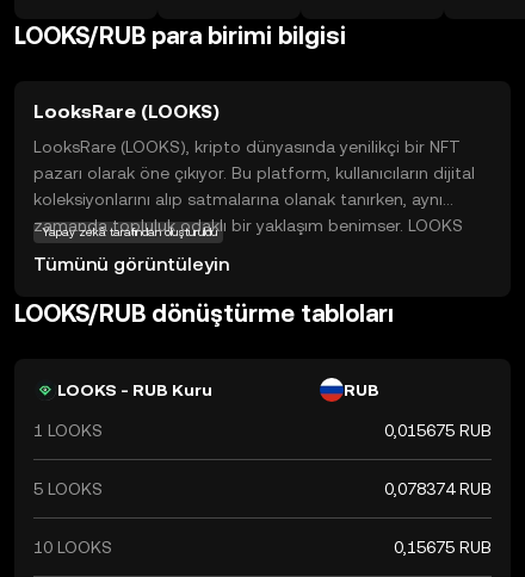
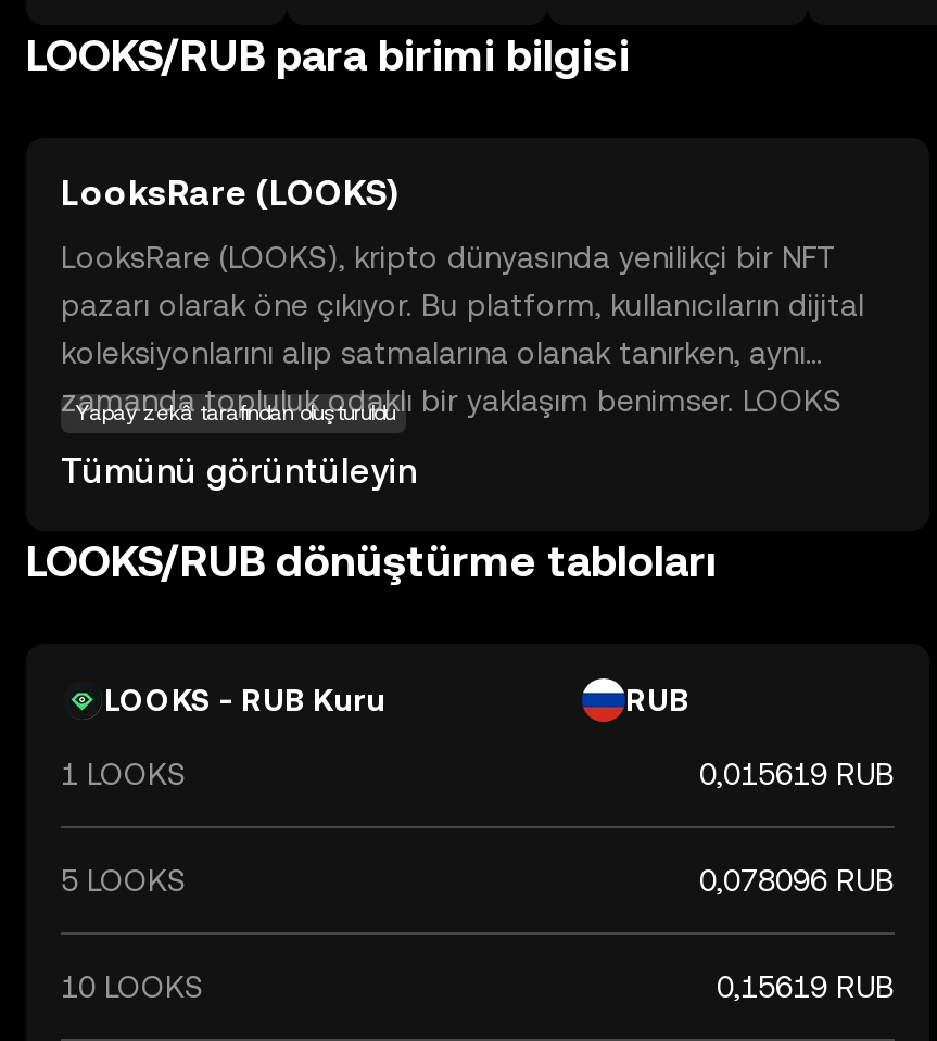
[384,421,492,440] 0,015675 RUB -> [699,757,895,791] 0,015619 RUB
[384,479,492,498] 0,078374 RUB -> [699,863,895,898] 0,078096 RUB
[394,538,492,557] 0,15675 RUB -> [717,969,895,1004] 0,15619 RUB

